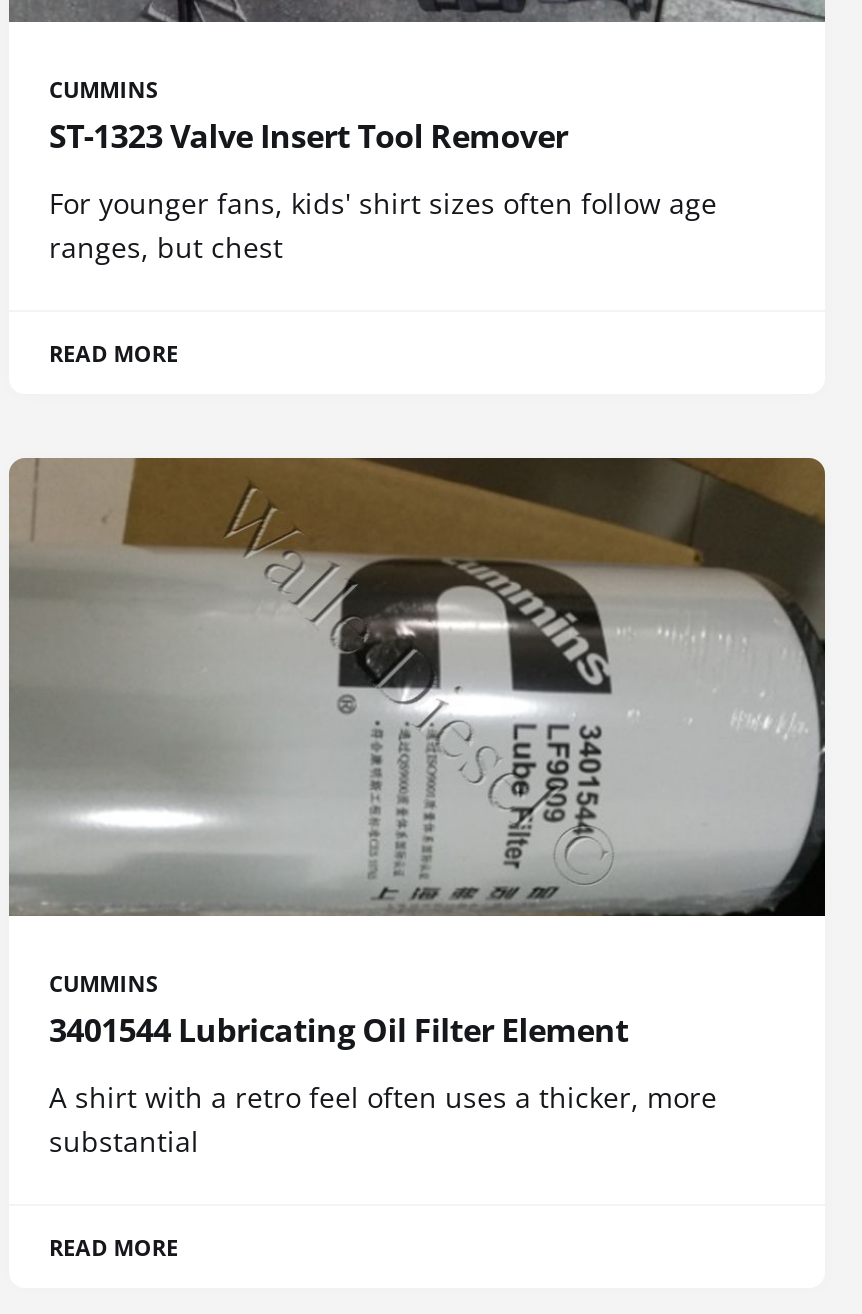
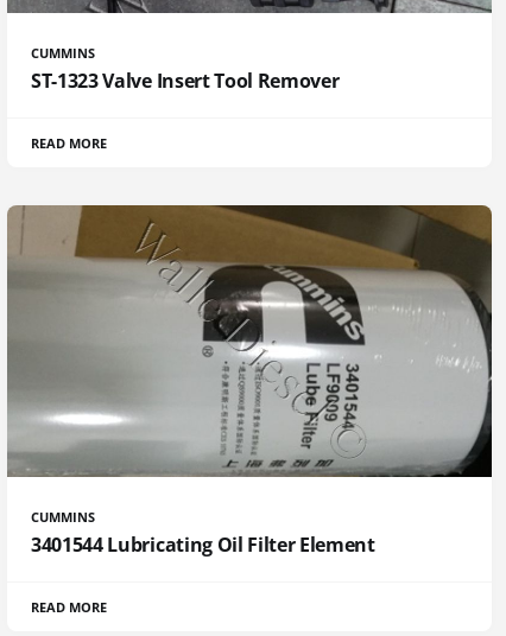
[49,183,717,265] For younger fans, kids' shirt sizes often follow age | ranges, but chest -> none
[49,1078,717,1160] A shirt with a retro feel often uses a thicker, more | substantial -> none

